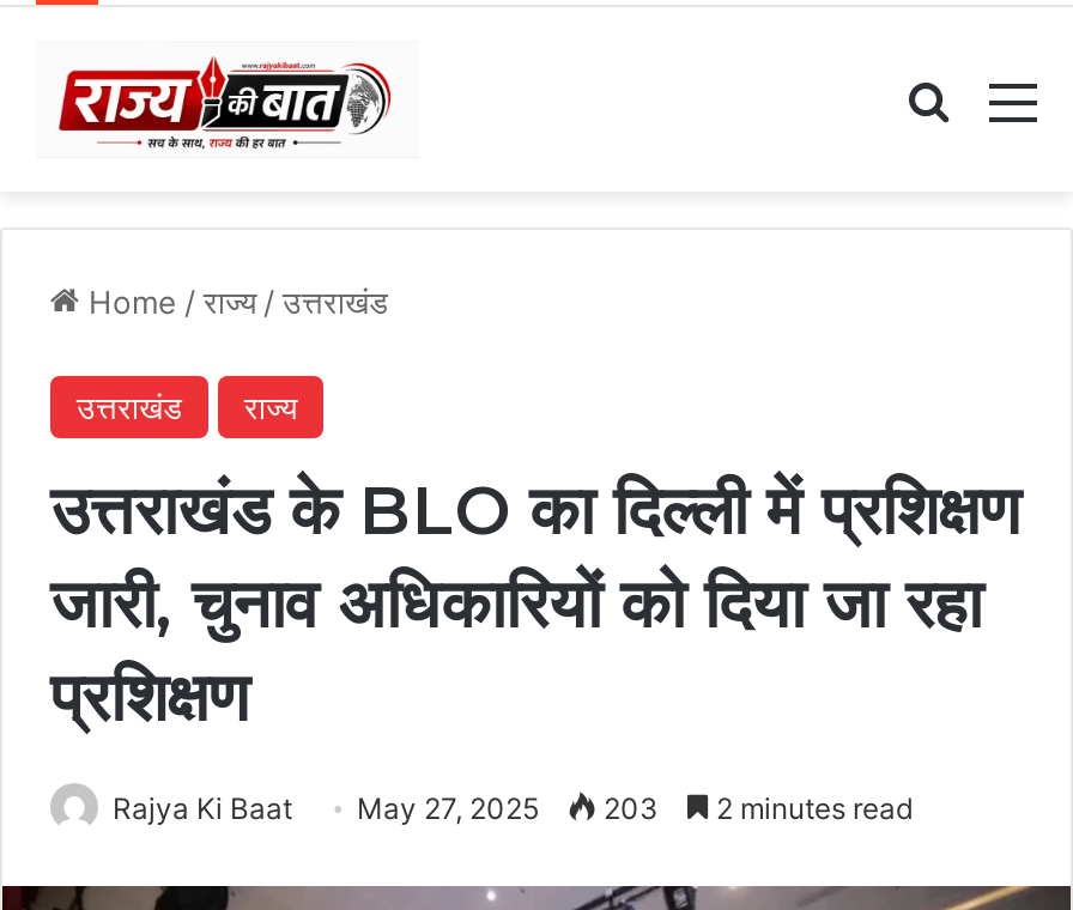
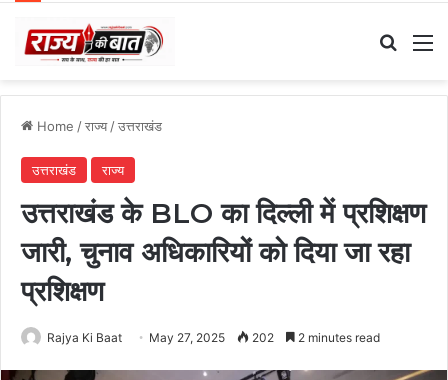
[113,791,913,827] Rajya Ki Baat May 27, 2025 203 2 minutes read -> [47,330,380,345] Rajya Ki Baat May 27, 2025 202 2 minutes read

